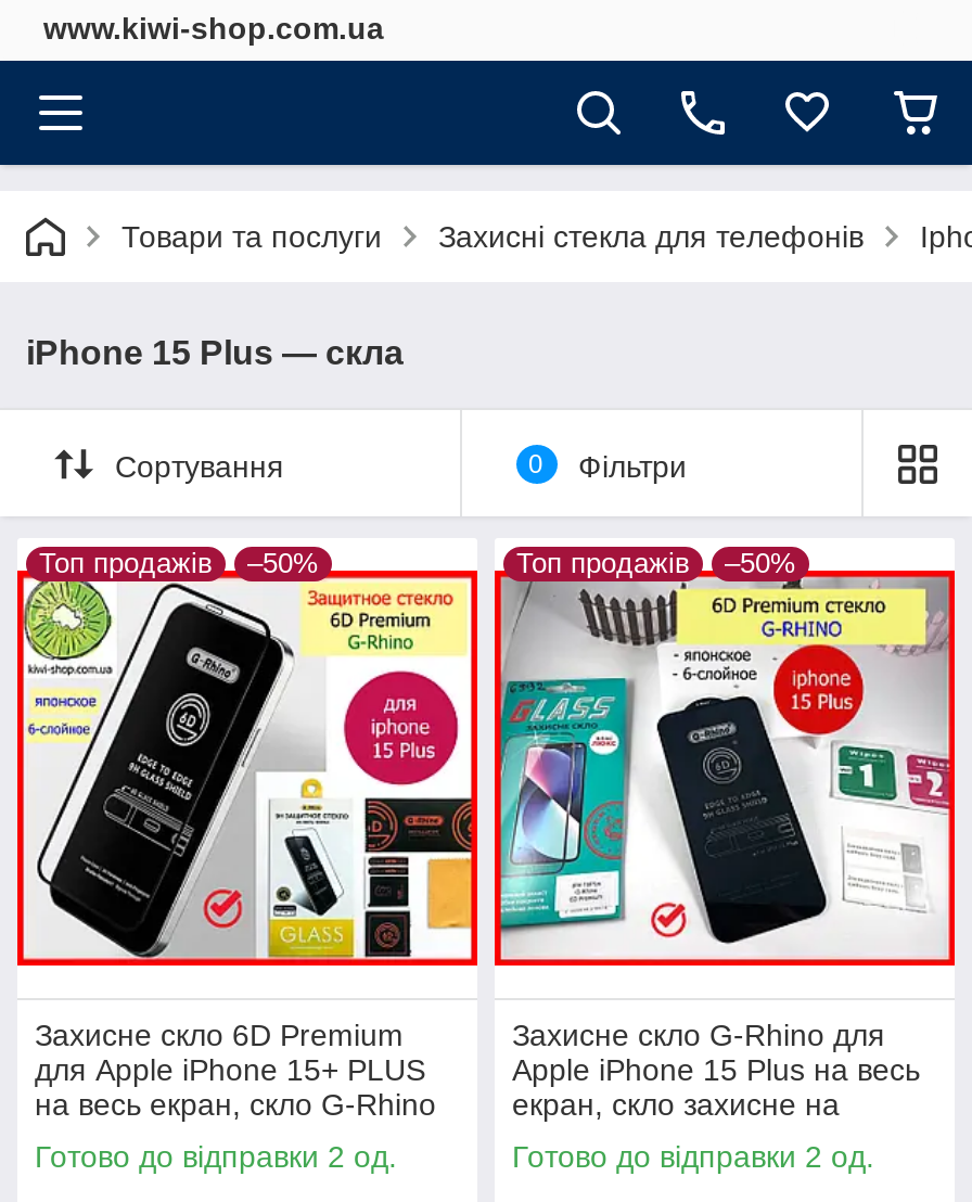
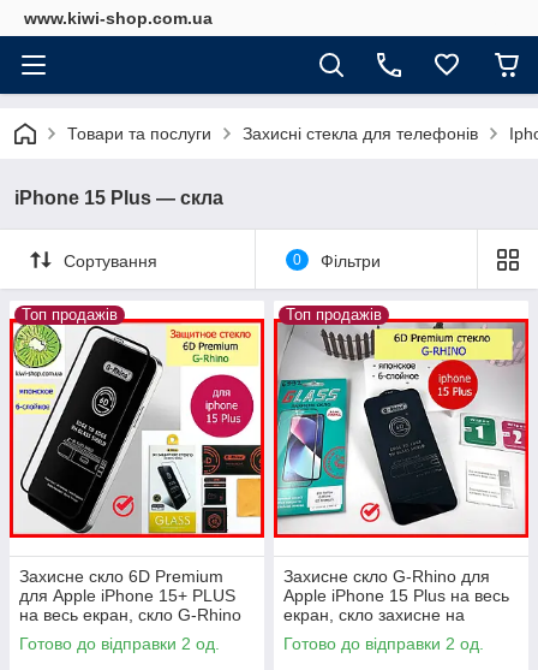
[247,547,319,579] –50% -> none
[725,547,796,579] –50% -> none

